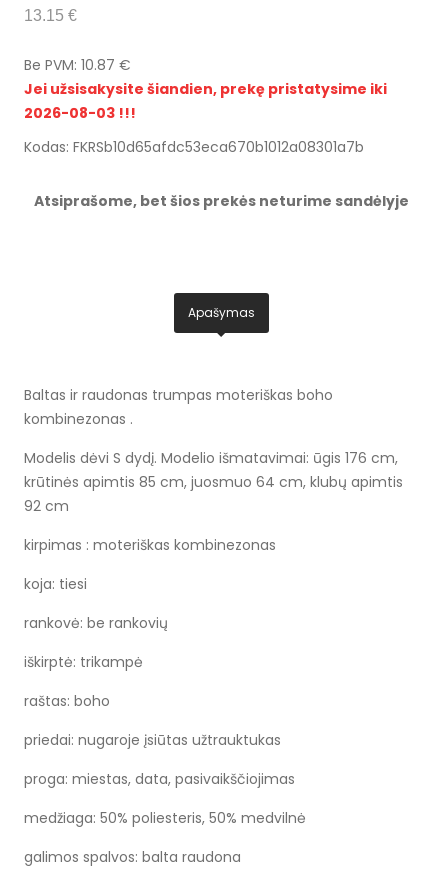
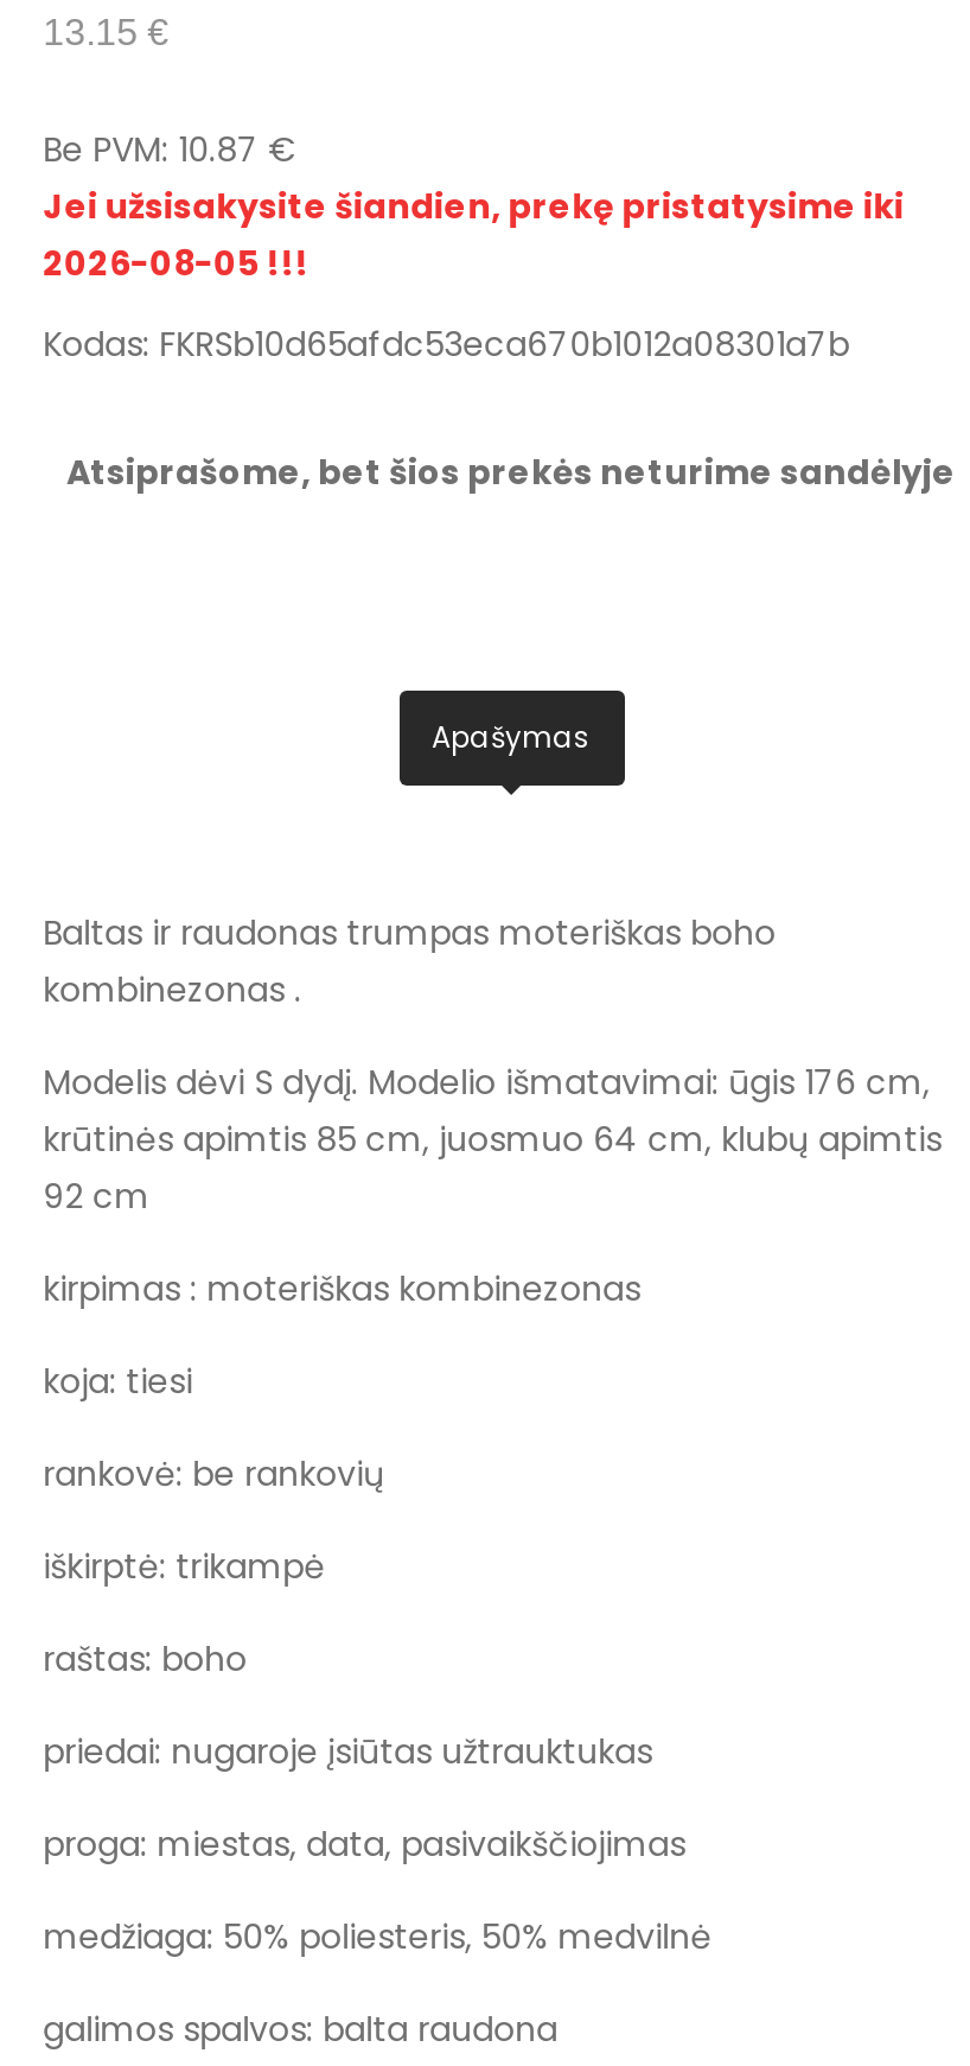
[24,103,136,123] 2026-08-03 !!! -> [43,240,309,288] 2026-08-05 !!!

